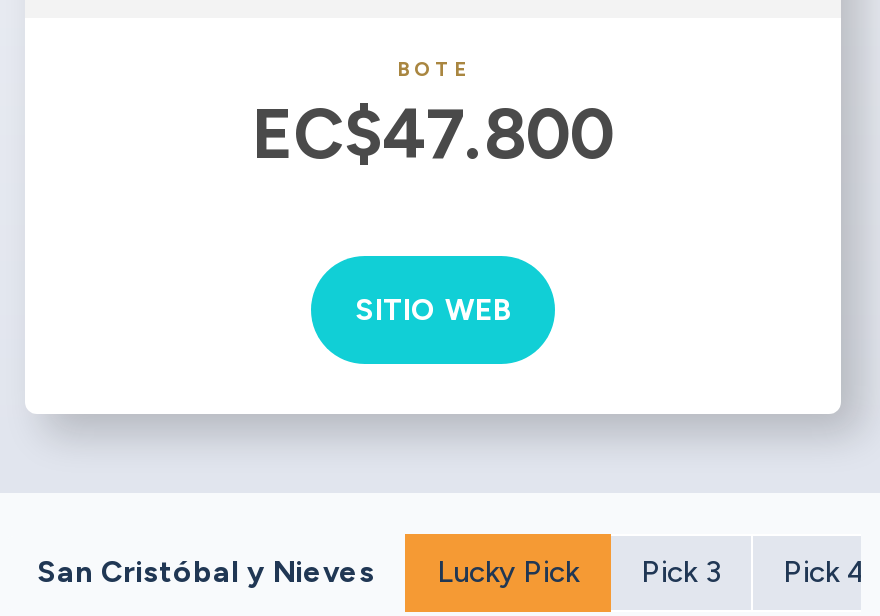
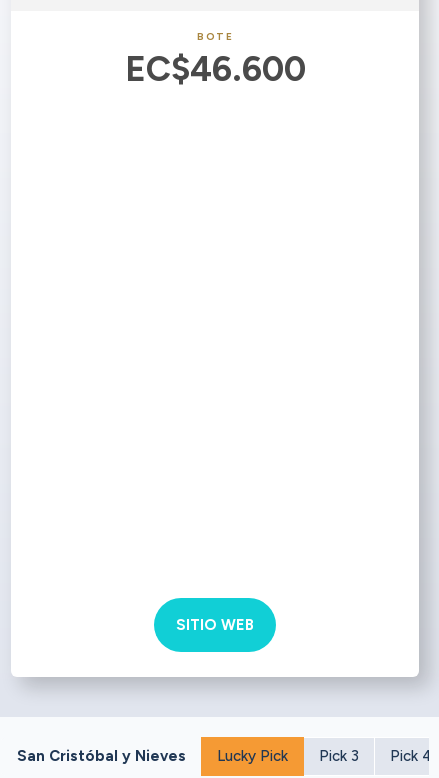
[252,91,614,175] EC$47.800 -> [124,47,305,89] EC$46.600

